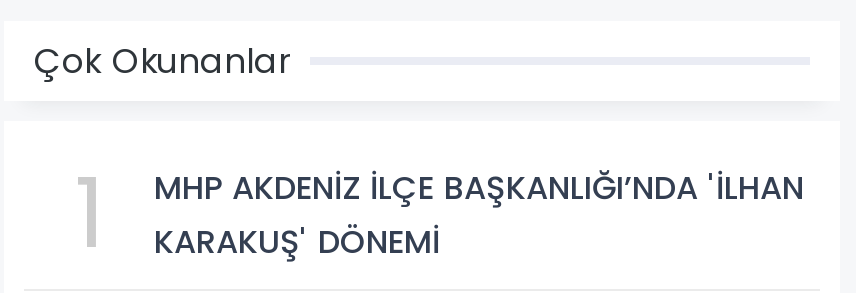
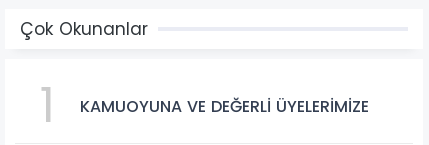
[154,166,804,266] MHP AKDENİZ İLÇE BAŞKANLIĞI’NDA 'İLHAN | KARAKUŞ' DÖNEMİ -> [80,95,369,118] KAMUOYUNA VE DEĞERLİ ÜYELERİMİZE

